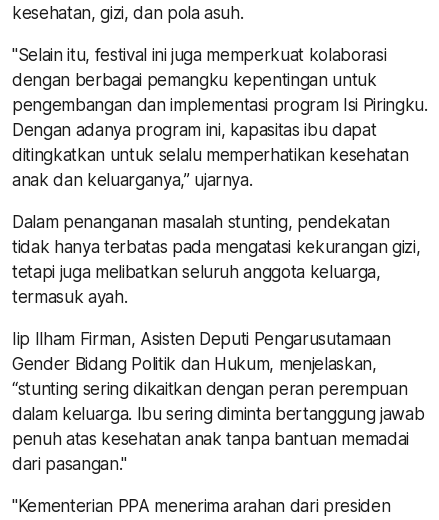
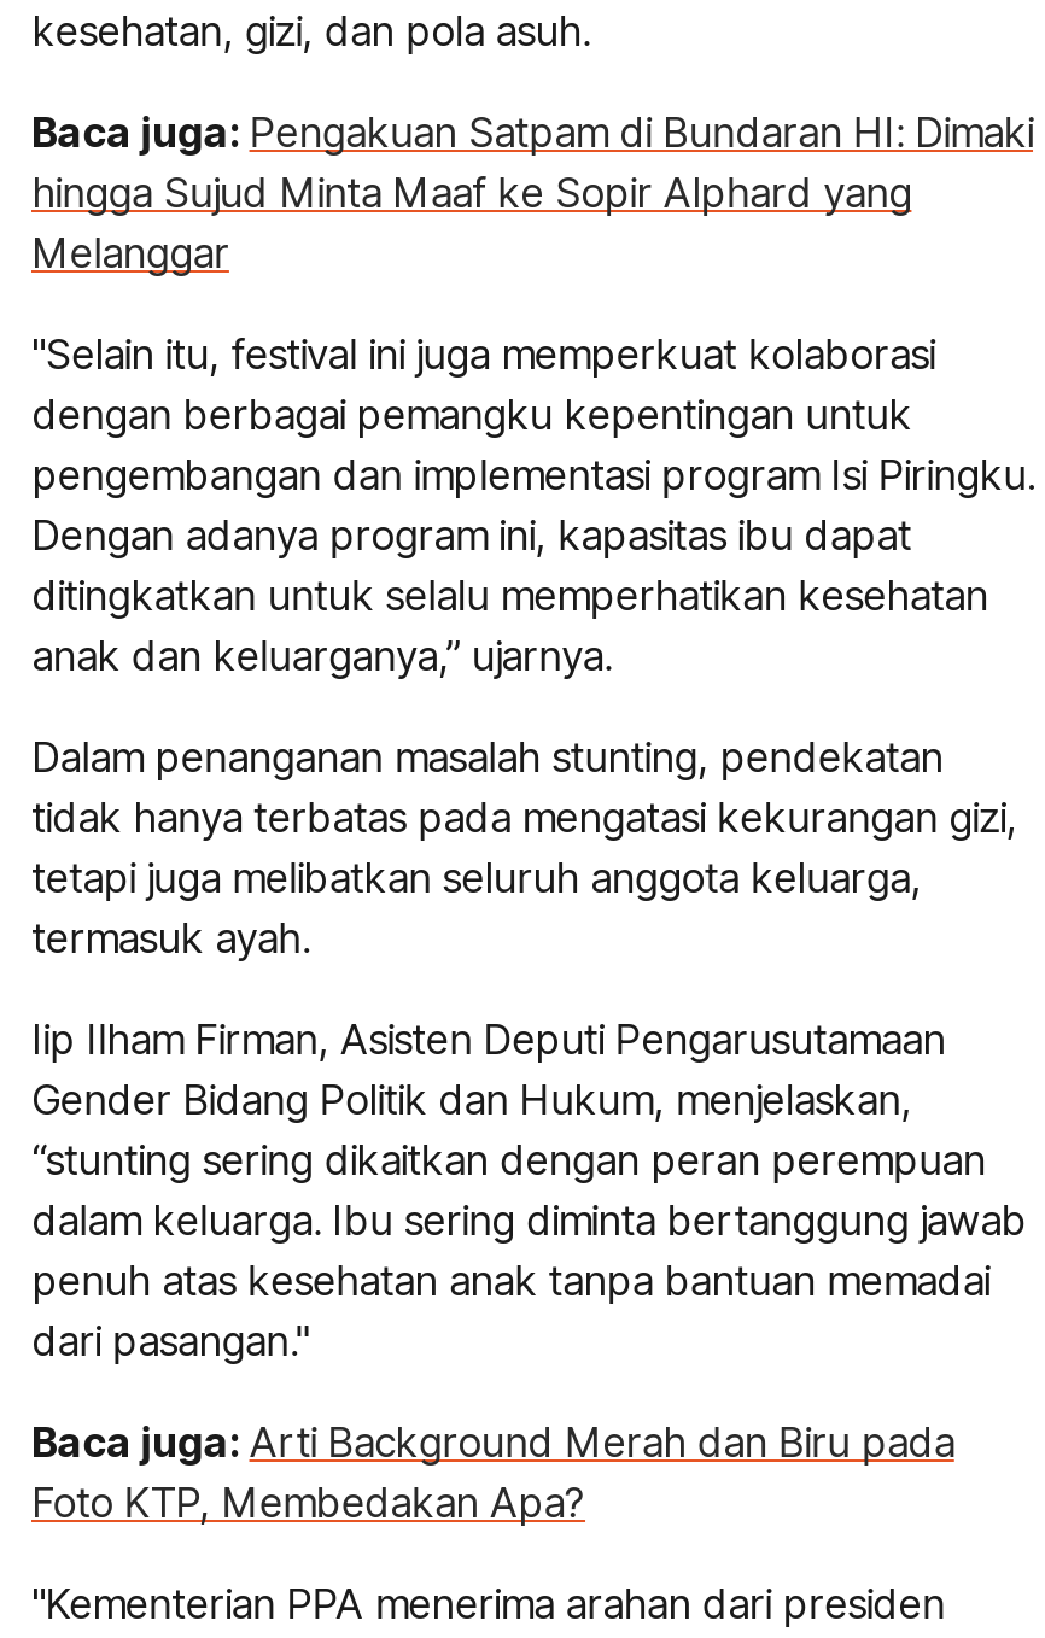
none -> [31,109,1033,278] Baca juga: Pengakuan Satpam di Bundaran HI: Dimaki | hingga Sujud Minta Maaf ke Sopir Alphard yang | Melanggar
none -> [31,1419,954,1527] Baca juga: Arti Background Merah dan Biru pada | Foto KTP, Membedakan Apa?

